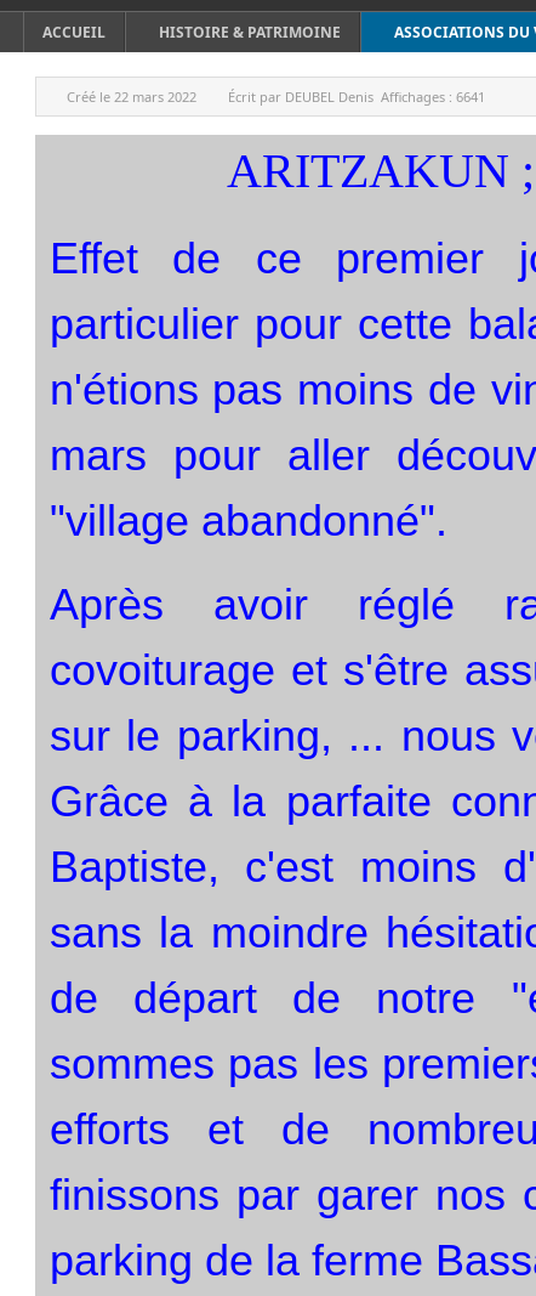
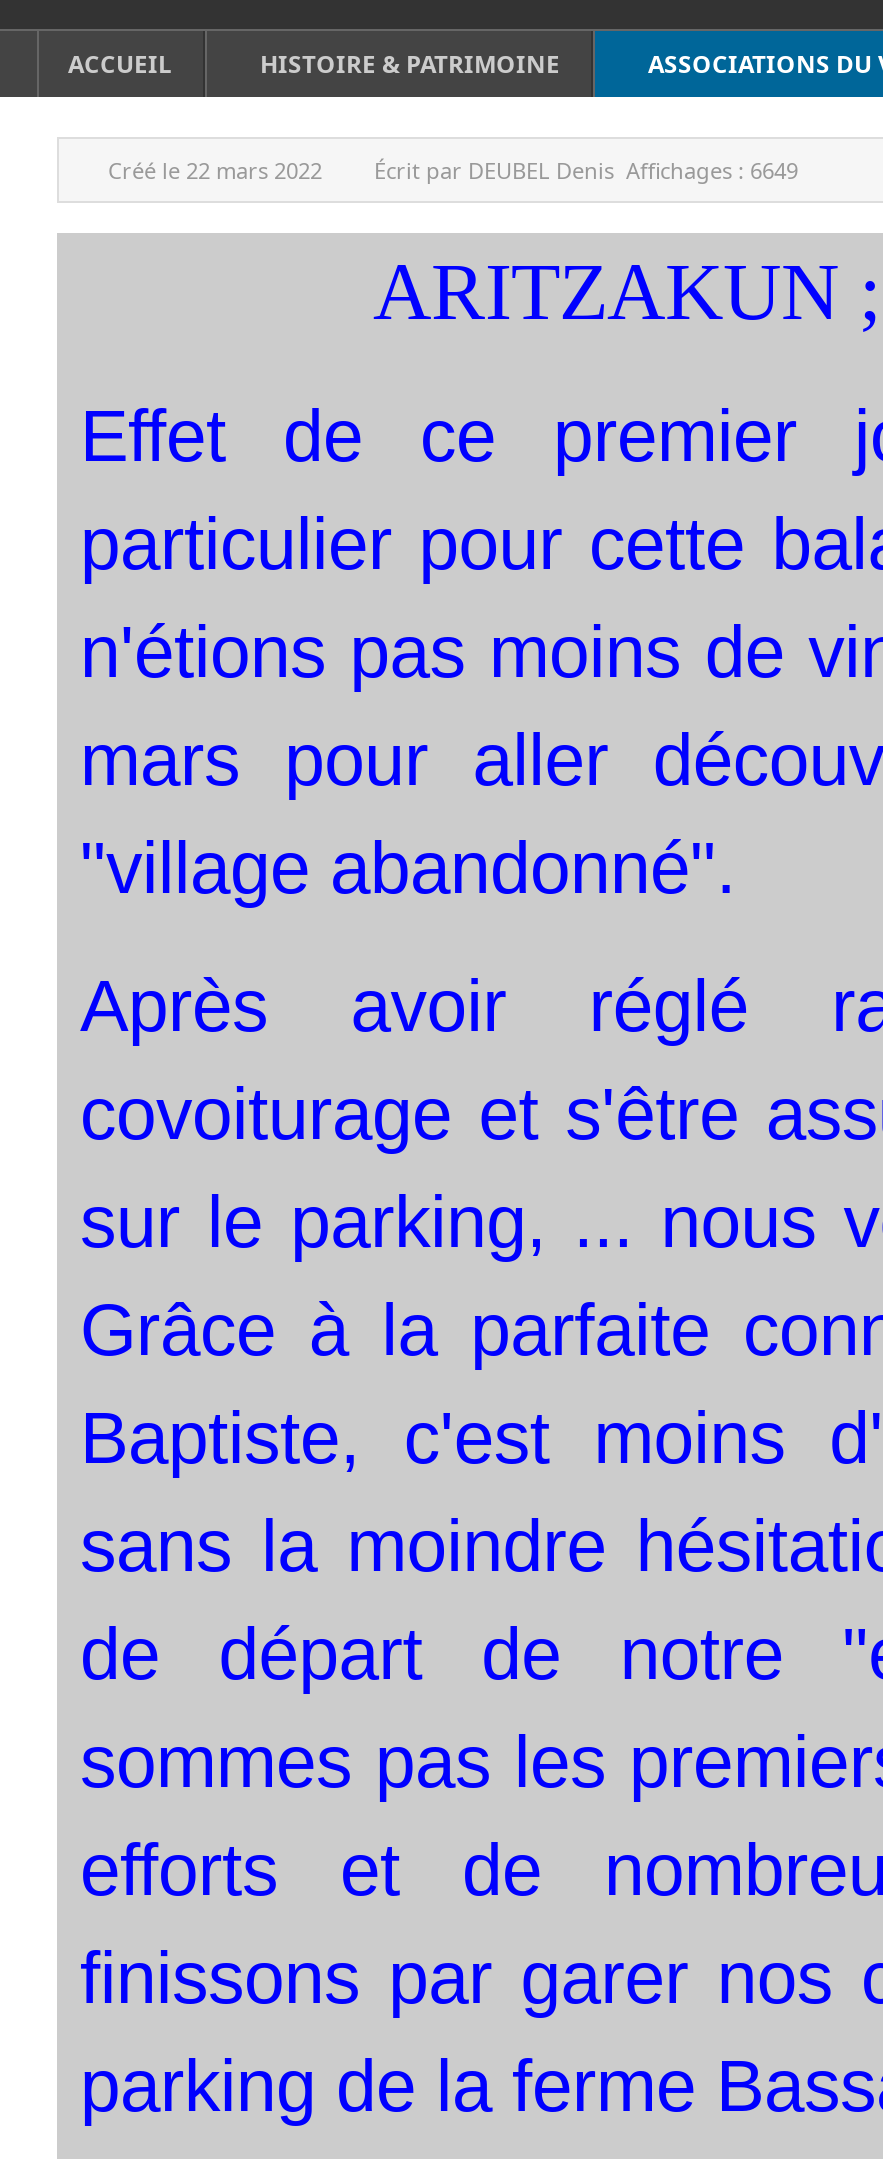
[227,87,484,106] Écrit par DEUBEL Denis Affichages : 6641 -> [374,155,798,185] Écrit par DEUBEL Denis Affichages : 6649

